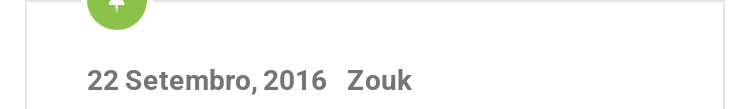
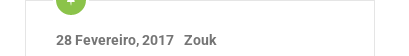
[87,63,411,95] 22 Setembro, 2016 Zouk -> [56,31,216,47] 28 Fevereiro, 2017 Zouk

